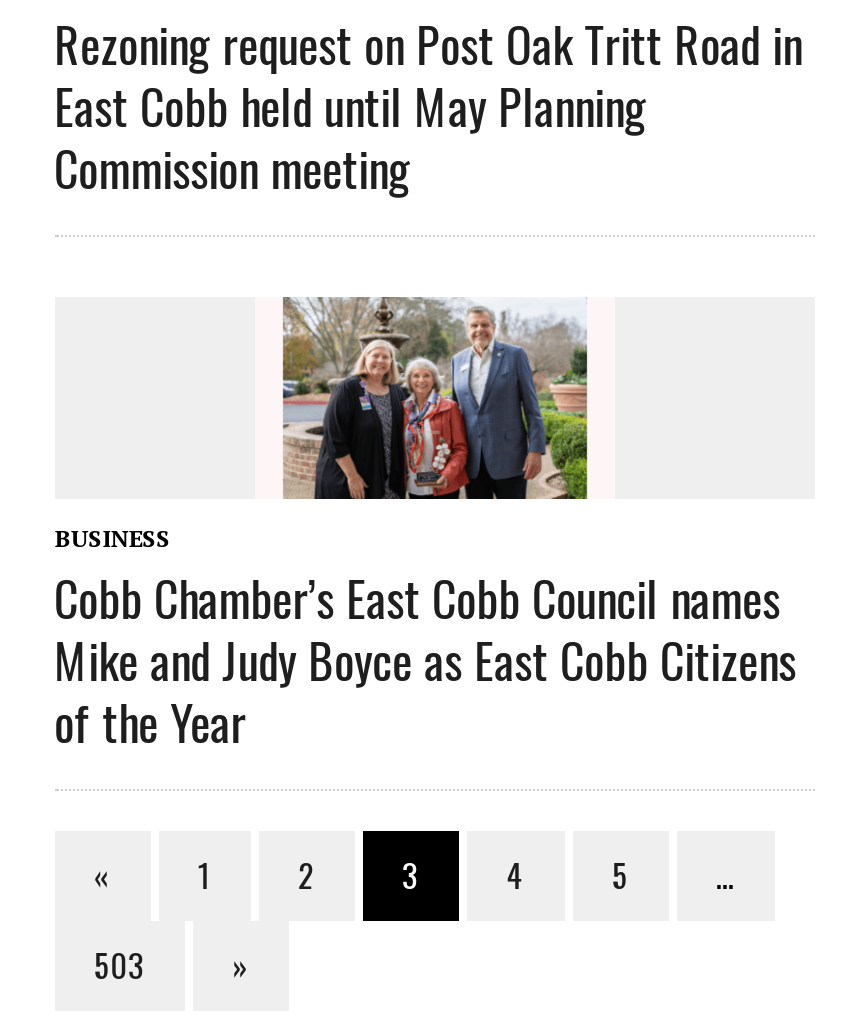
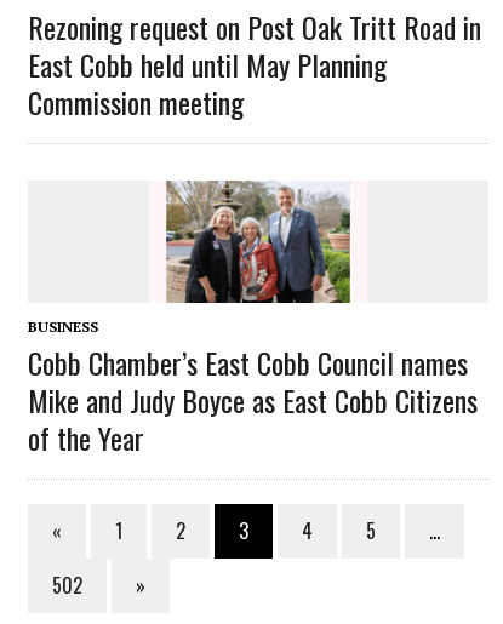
[94,942,144,990] 503 -> [52,570,82,599] 502

